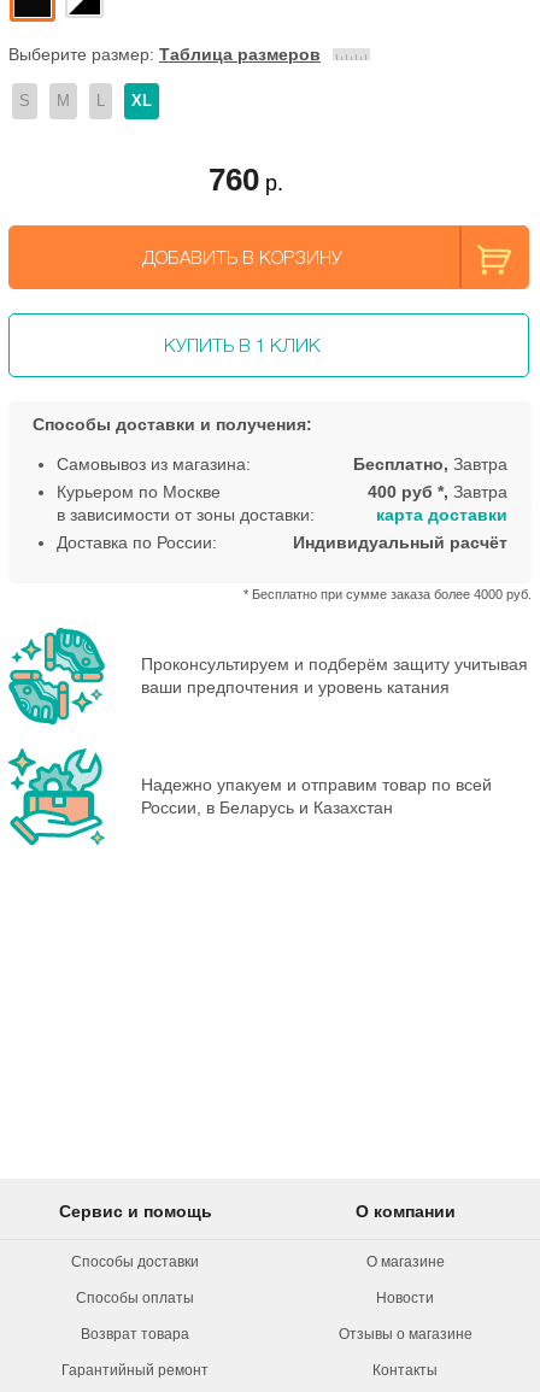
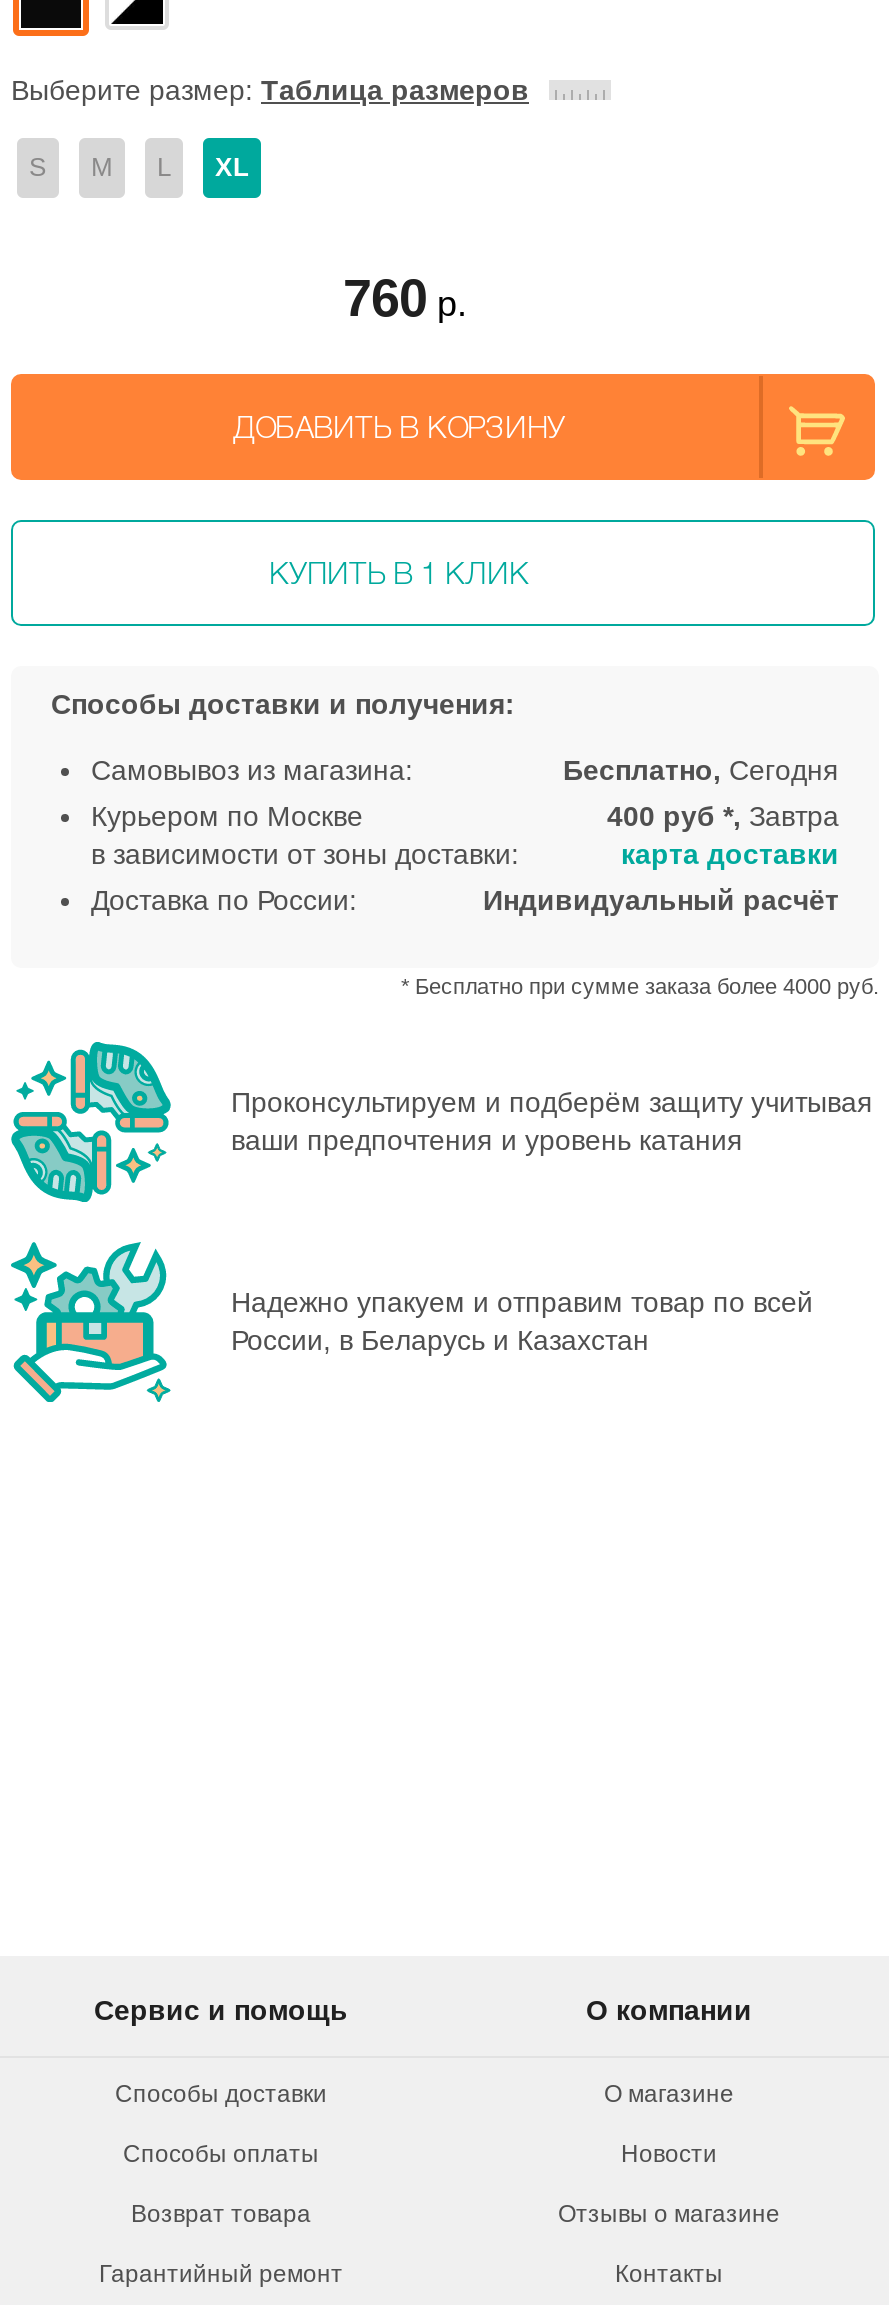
[353,454,507,474] Бесплатно, Завтра -> [563,754,839,786] Бесплатно, Сегодня

